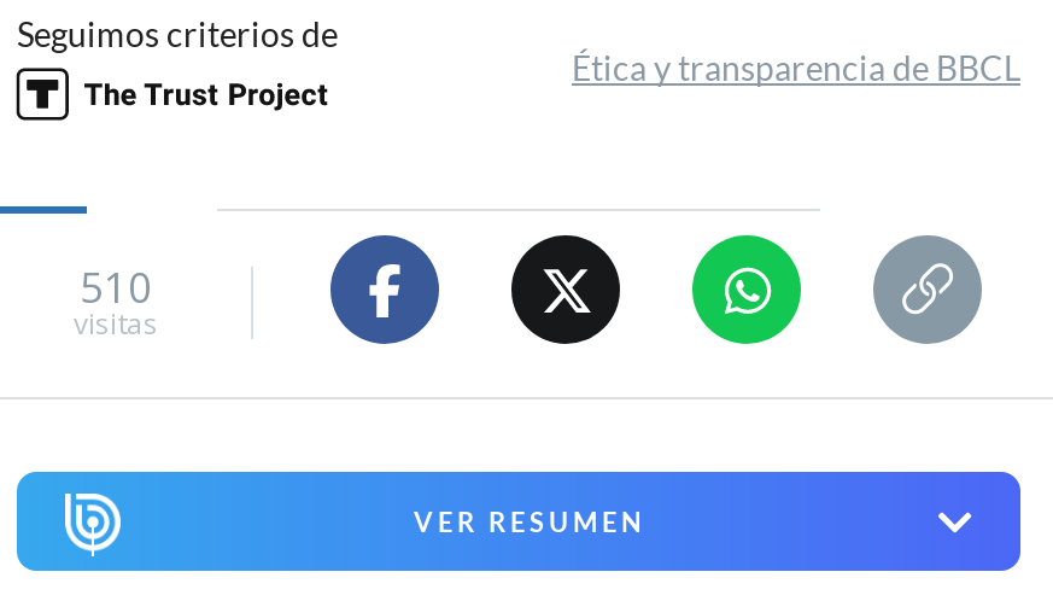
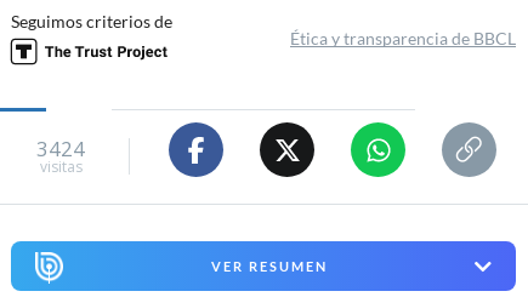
[80,259,152,315] 510 -> [36,135,85,162] 3424

